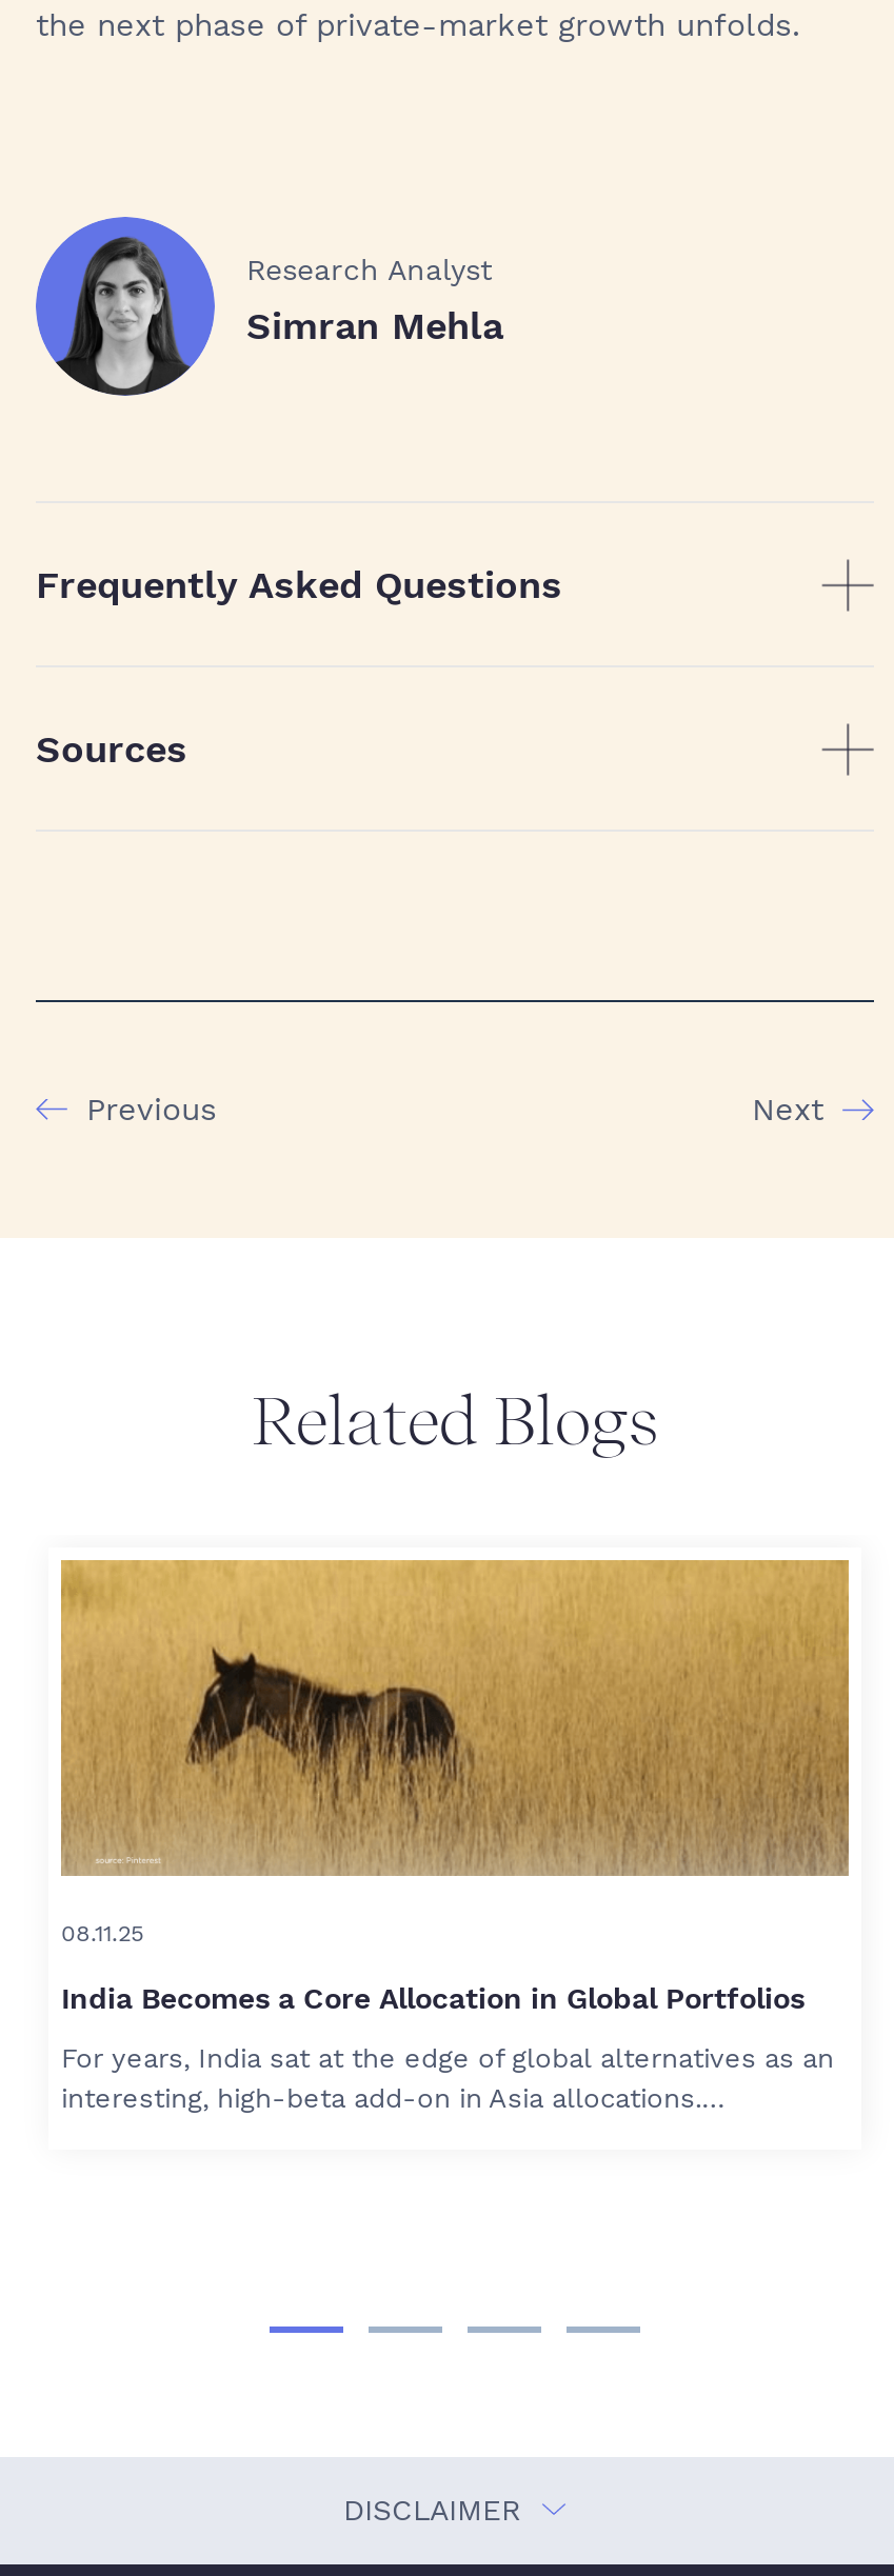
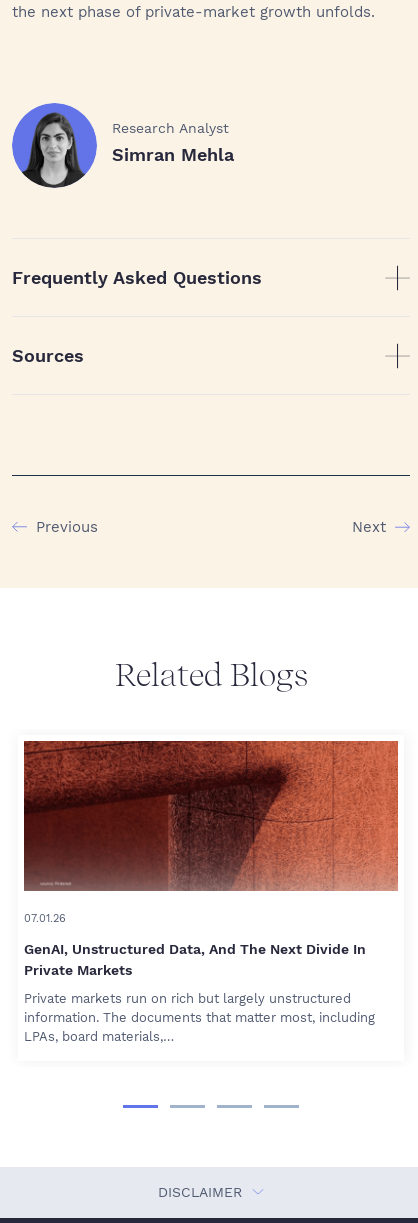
[59,1558,849,1948] [image] | 08.11.25 -> [23,740,398,925] [image] | 07.01.26
[61,1981,804,2015] India Becomes a Core Allocation in Global Portfolios -> [24,941,366,978] GenAI, Unstructured Data, And The Next Divide In | Private Markets
[61,2042,834,2114] For years, India sat at the edge of global alternatives as an | interesting, high-beta add-on in Asia allocations.… -> [24,991,375,1044] Private markets run on rich but largely unstructured | information. The documents that matter most, including | LPAs, board materials,…

